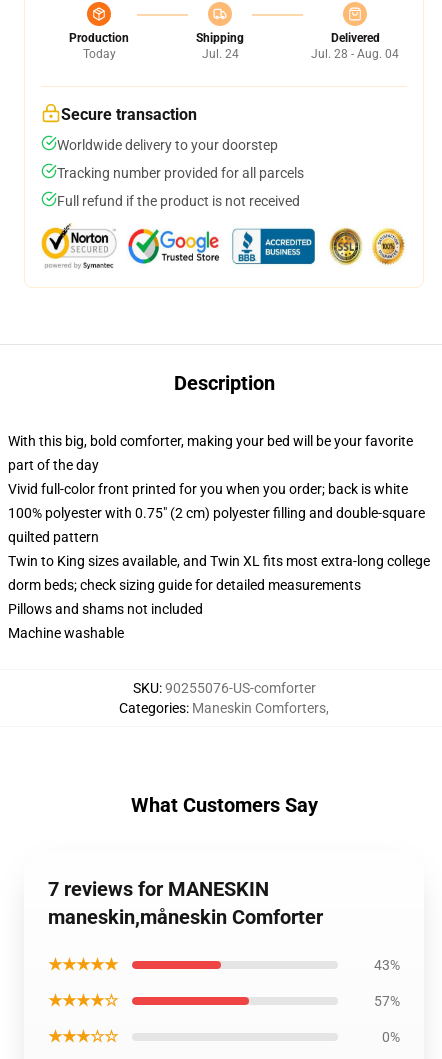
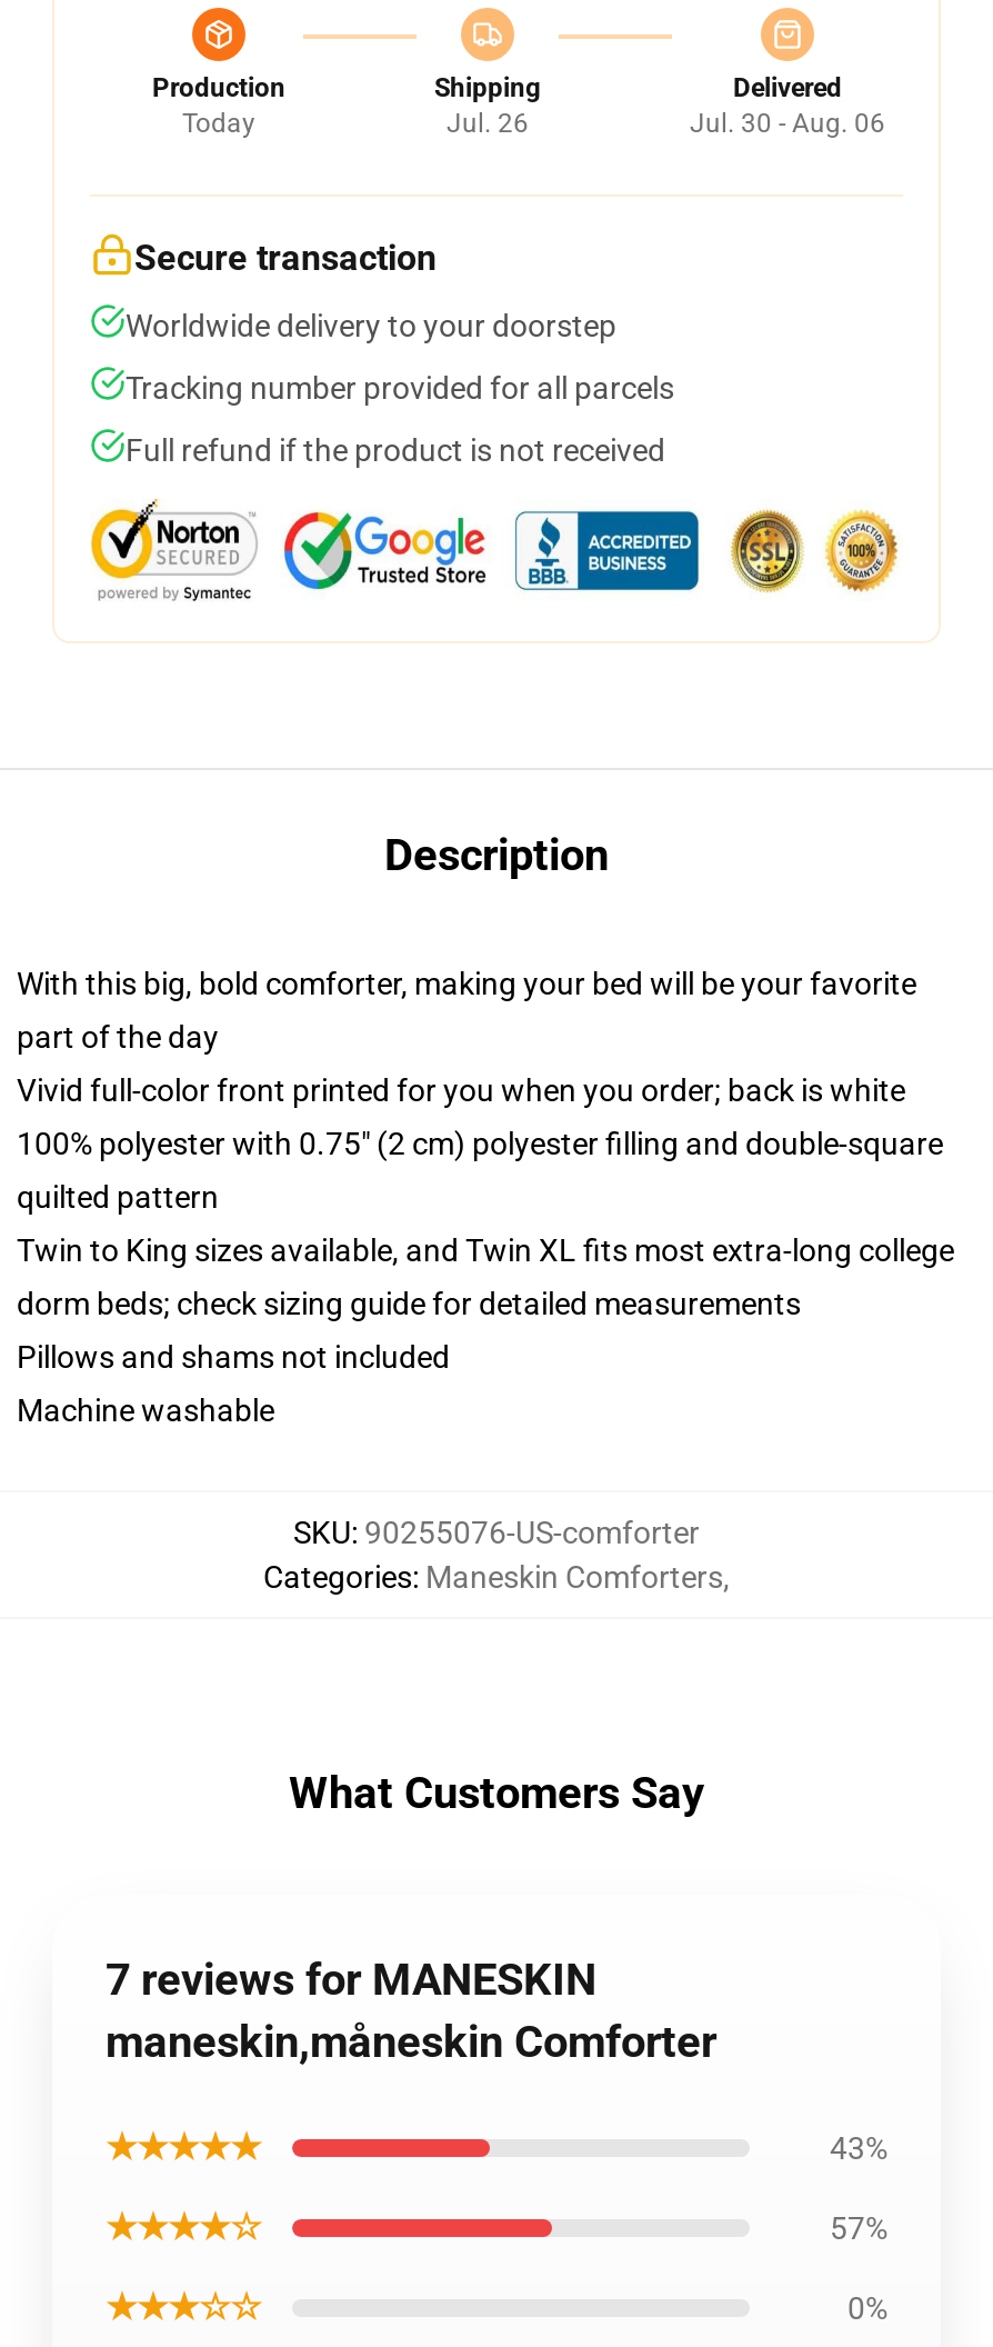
[201,47,238,61] Jul. 24 -> [447,108,529,139] Jul. 26
[311,47,399,61] Jul. 28 - Aug. 04 -> [690,108,885,139] Jul. 30 - Aug. 06

